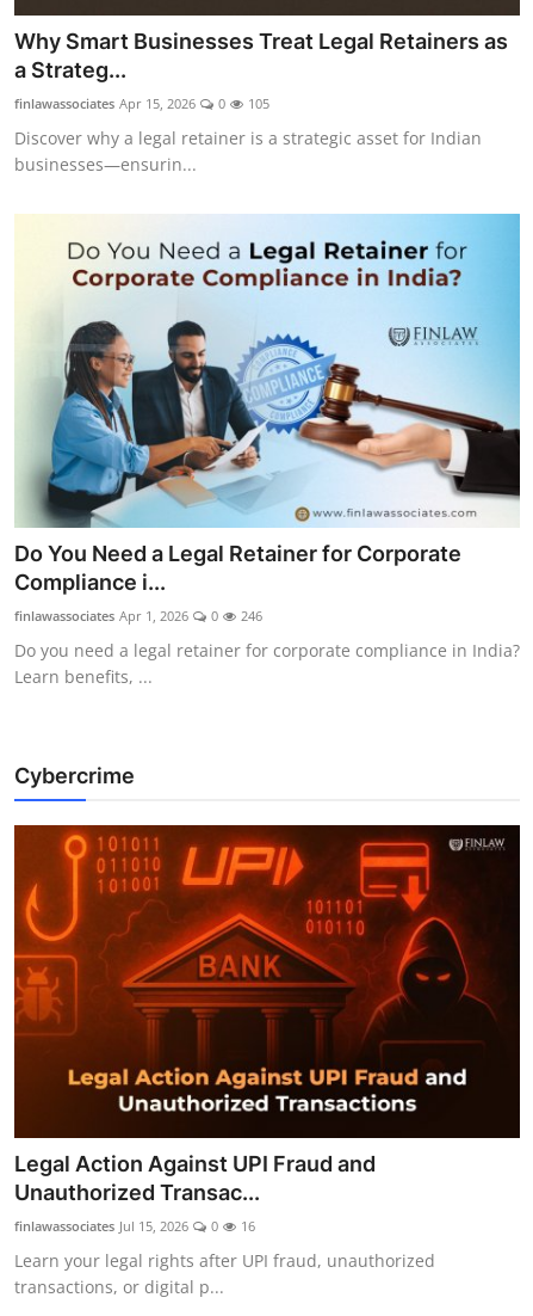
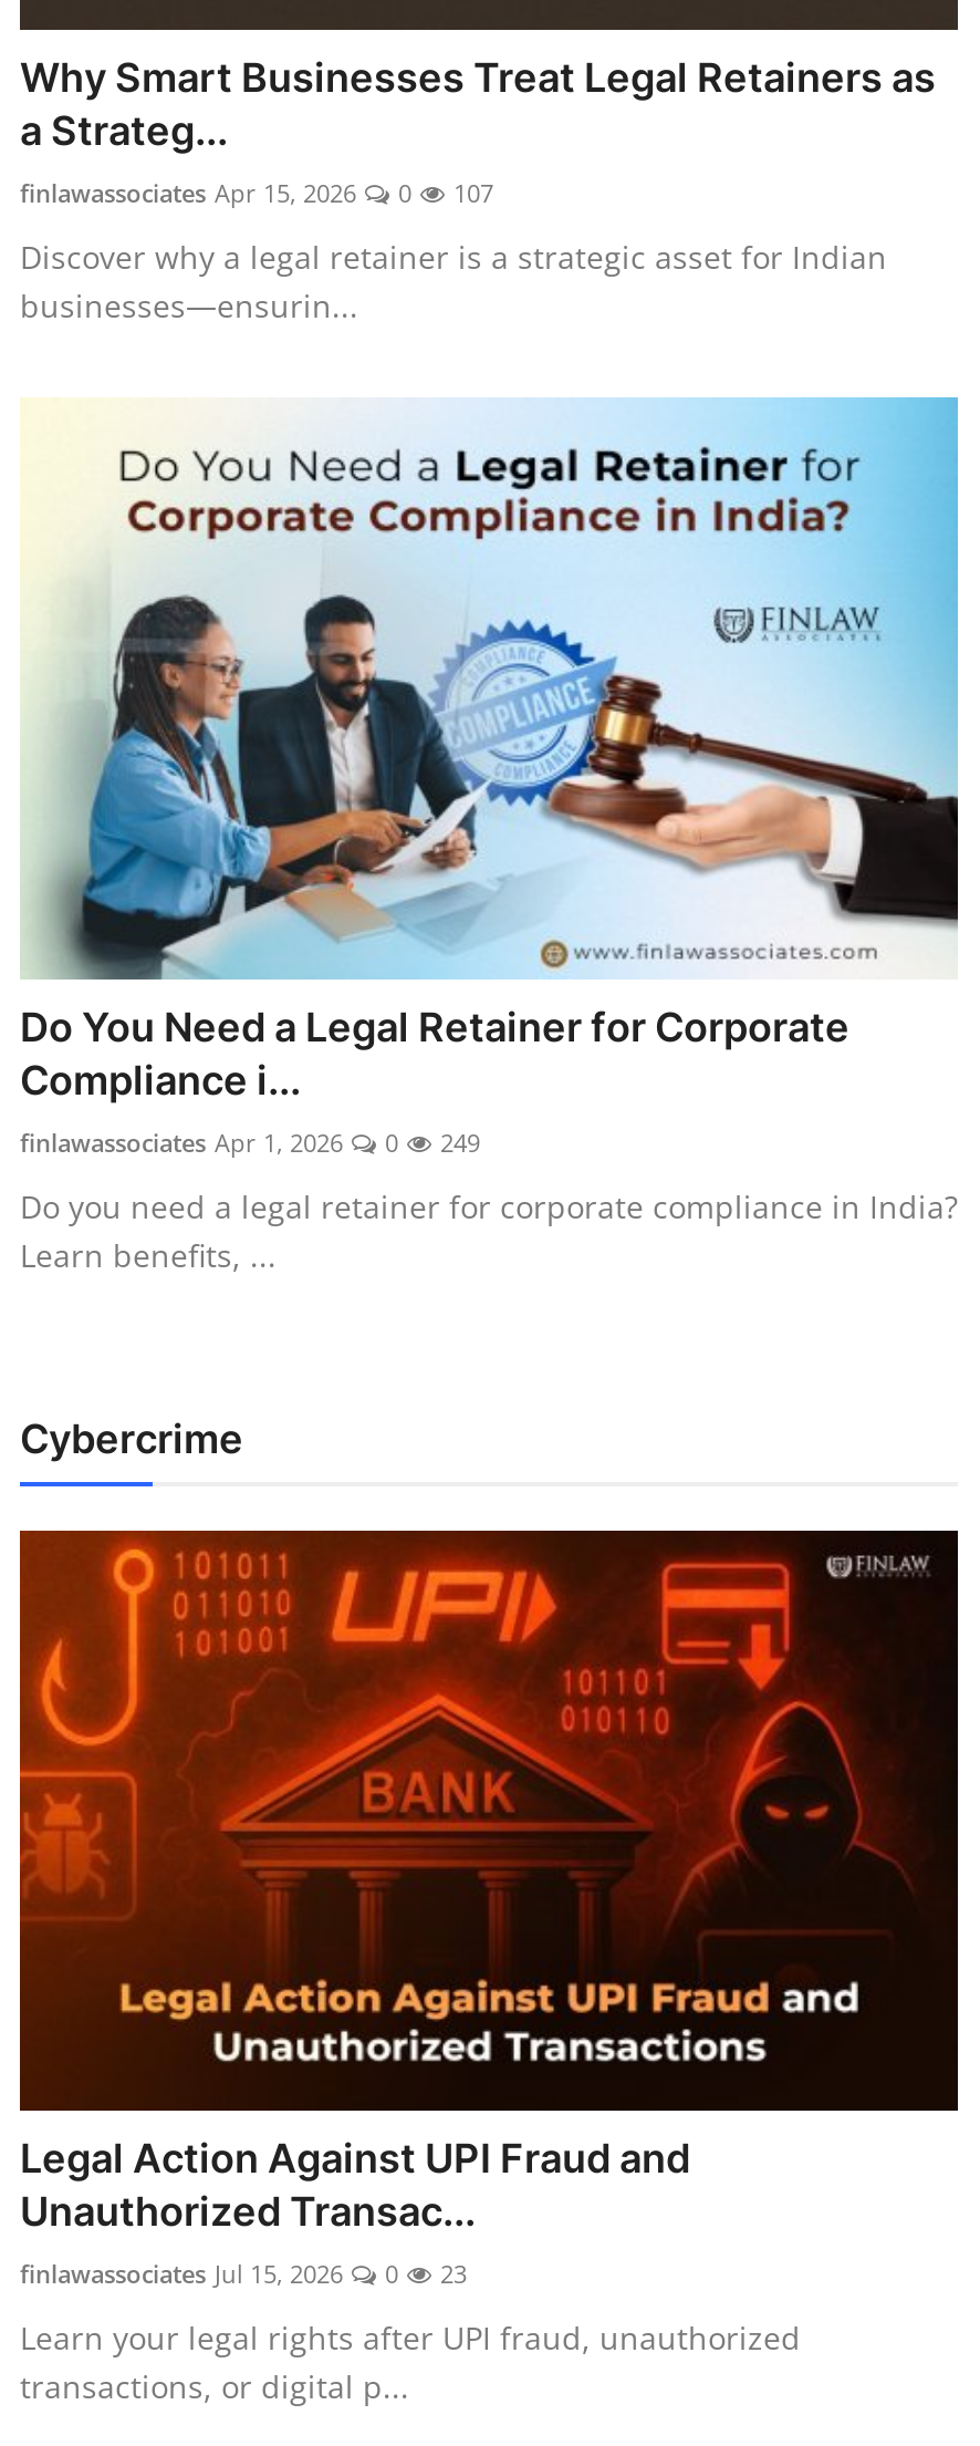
[14,95,269,113] finlawassociates Apr 15, 2026 0 105 -> [20,177,493,210] finlawassociates Apr 15, 2026 0 107
[14,606,262,624] finlawassociates Apr 1, 2026 0 246 -> [20,1125,480,1158] finlawassociates Apr 1, 2026 0 249
[14,1217,255,1235] finlawassociates Jul 15, 2026 0 16 -> [20,2257,467,2290] finlawassociates Jul 15, 2026 0 23

